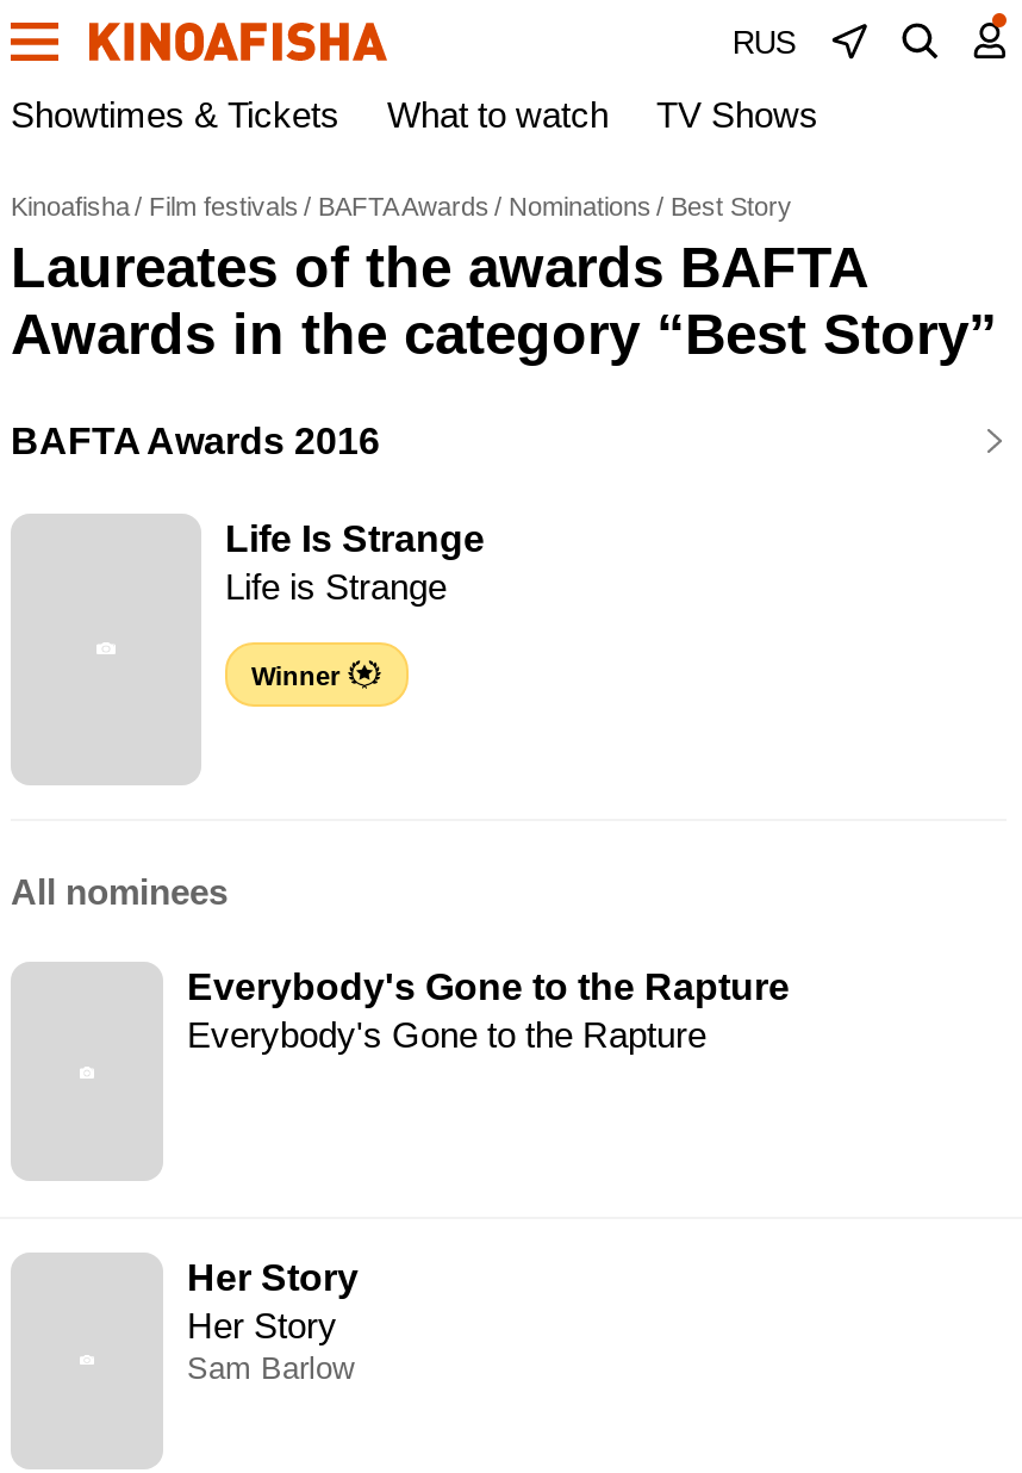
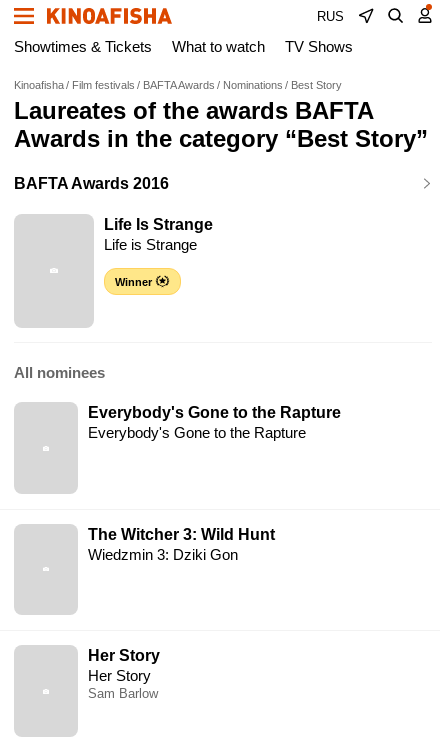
none -> [88,526,275,563] The Witcher 3: Wild Hunt | Wiedzmin 3: Dziki Gon

